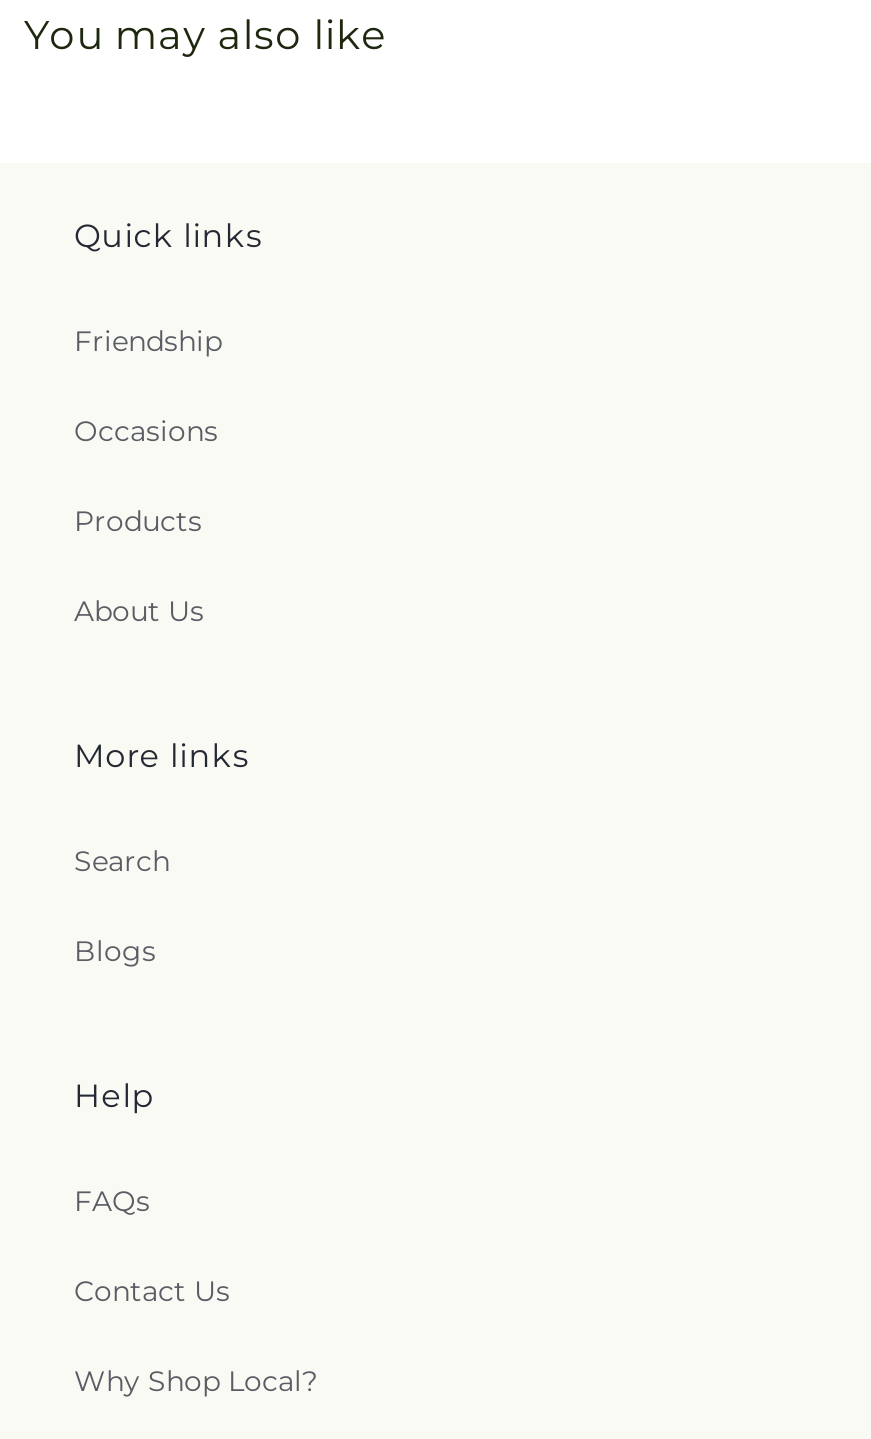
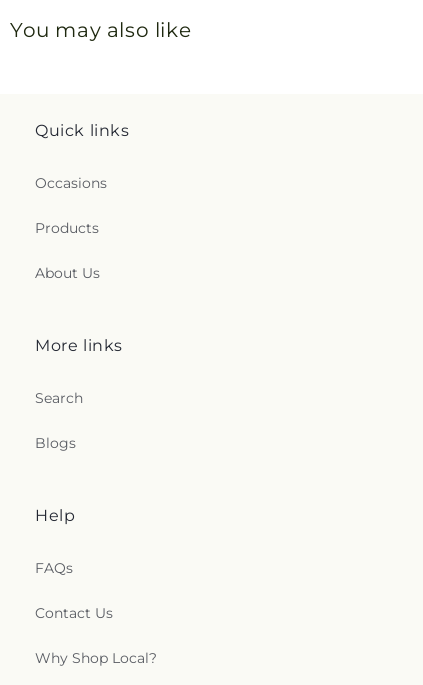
[74,323,222,359] Friendship -> none

